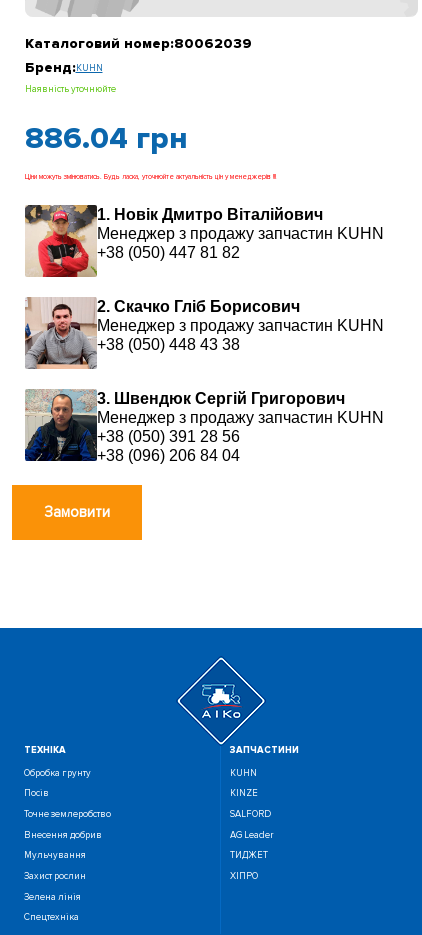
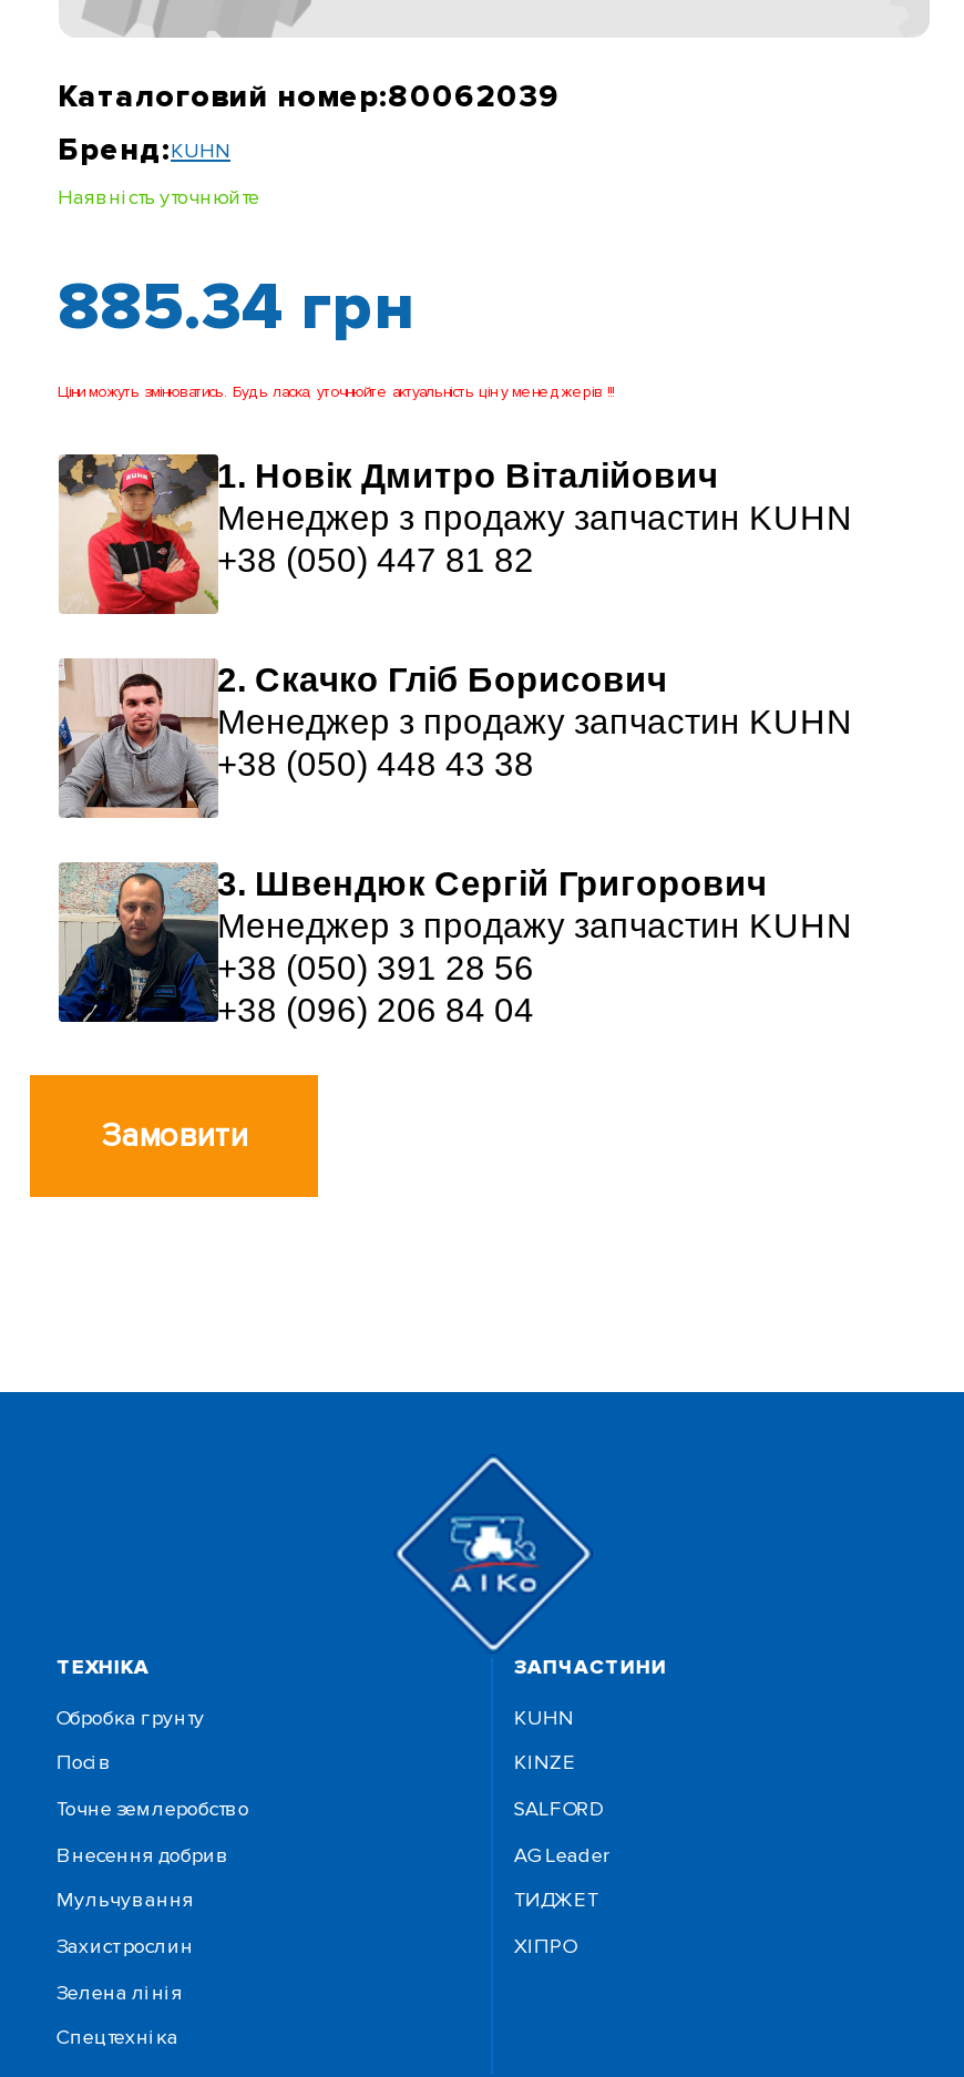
[24,120,187,157] 886.04 грн -> [58,265,417,347] 885.34 грн

